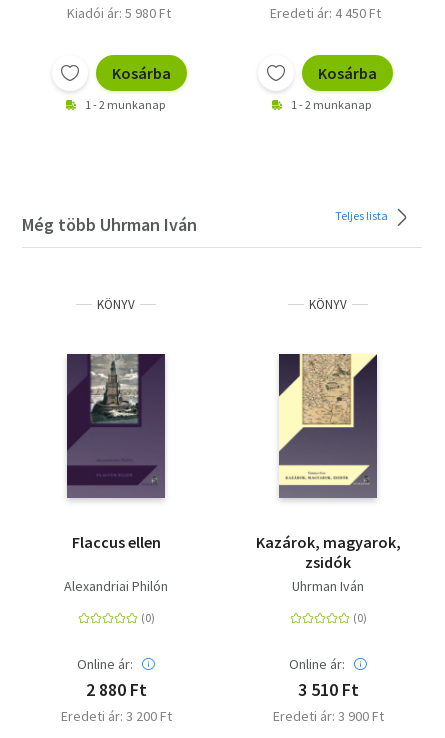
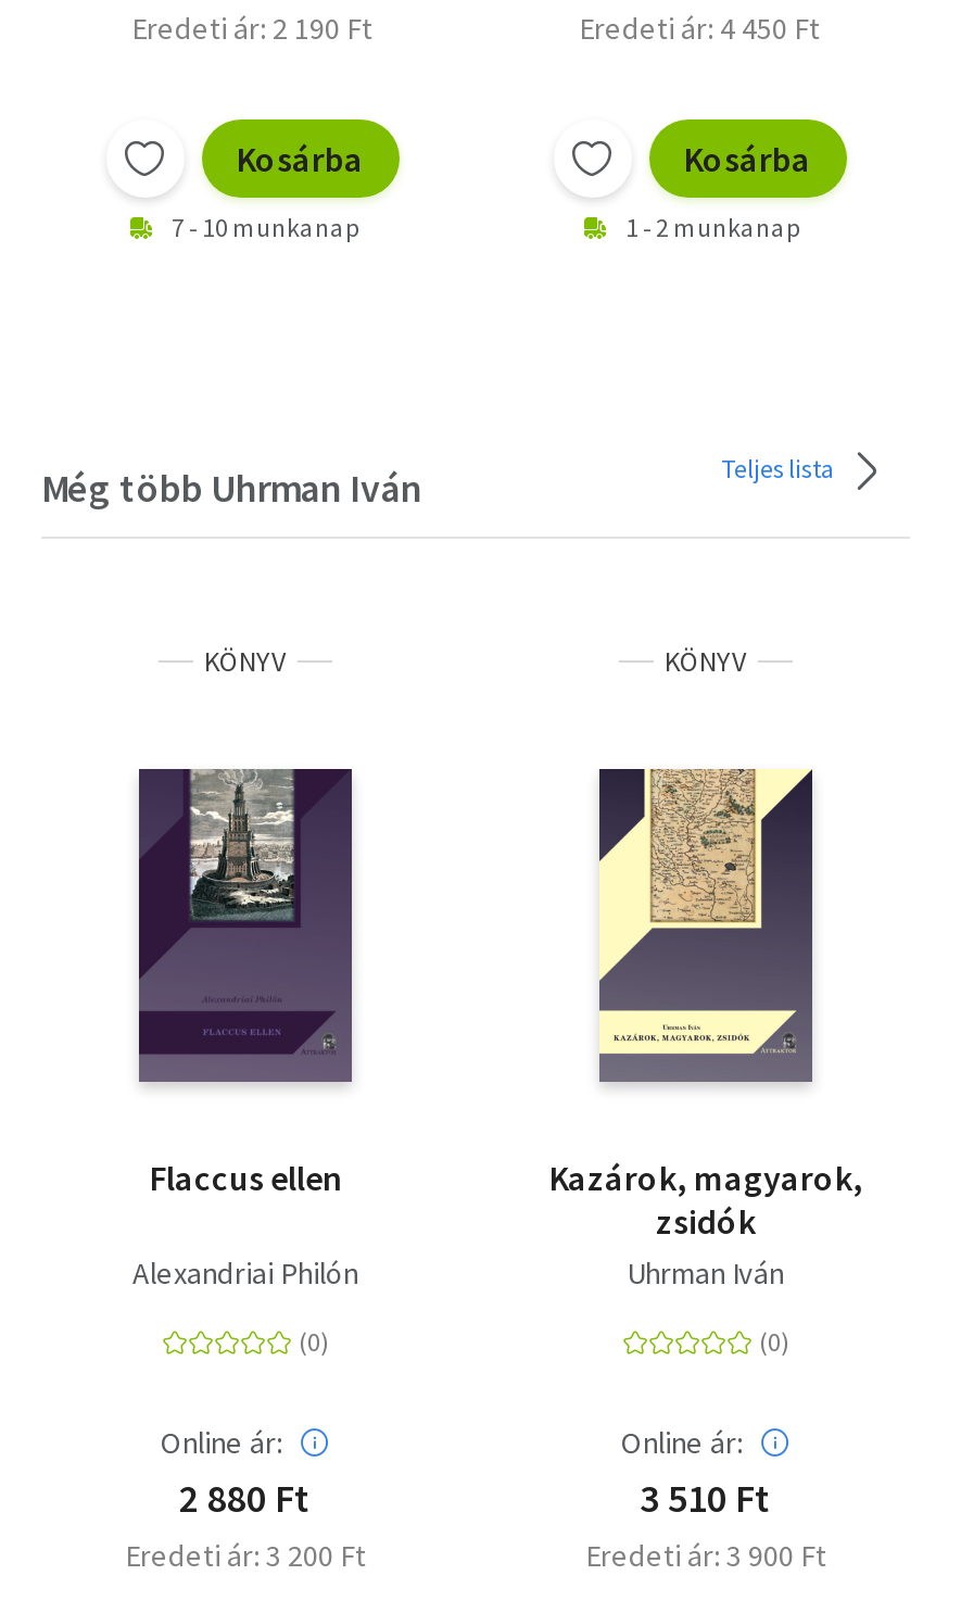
[67,4,171,22] Kiadói ár: 5 980 Ft -> [131,9,372,48] Eredeti ár: 2 190 Ft
[85,97,165,112] 1 - 2 munkanap -> [172,211,358,243] 7 - 10 munkanap

